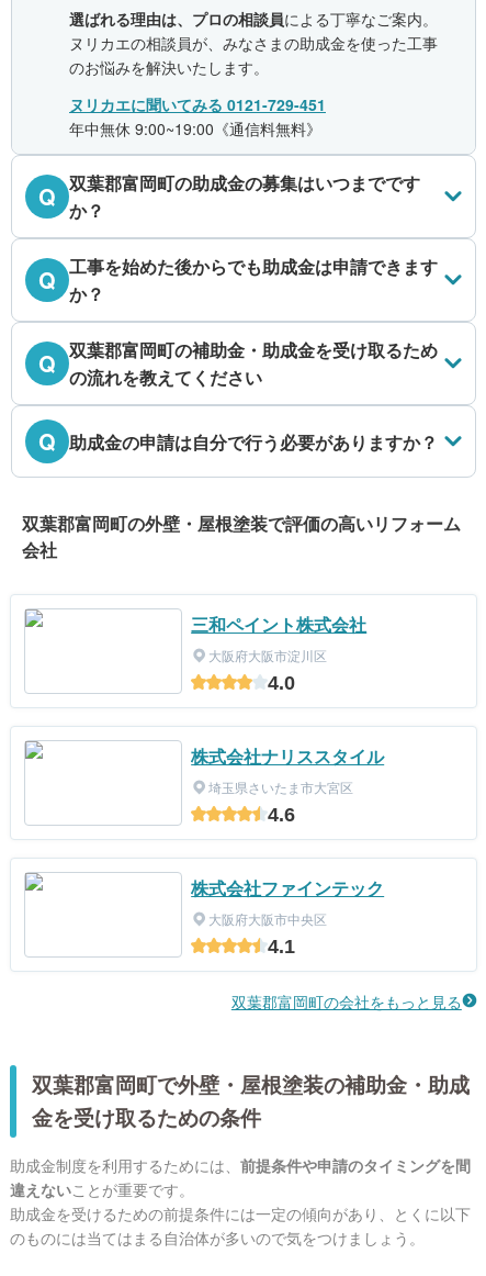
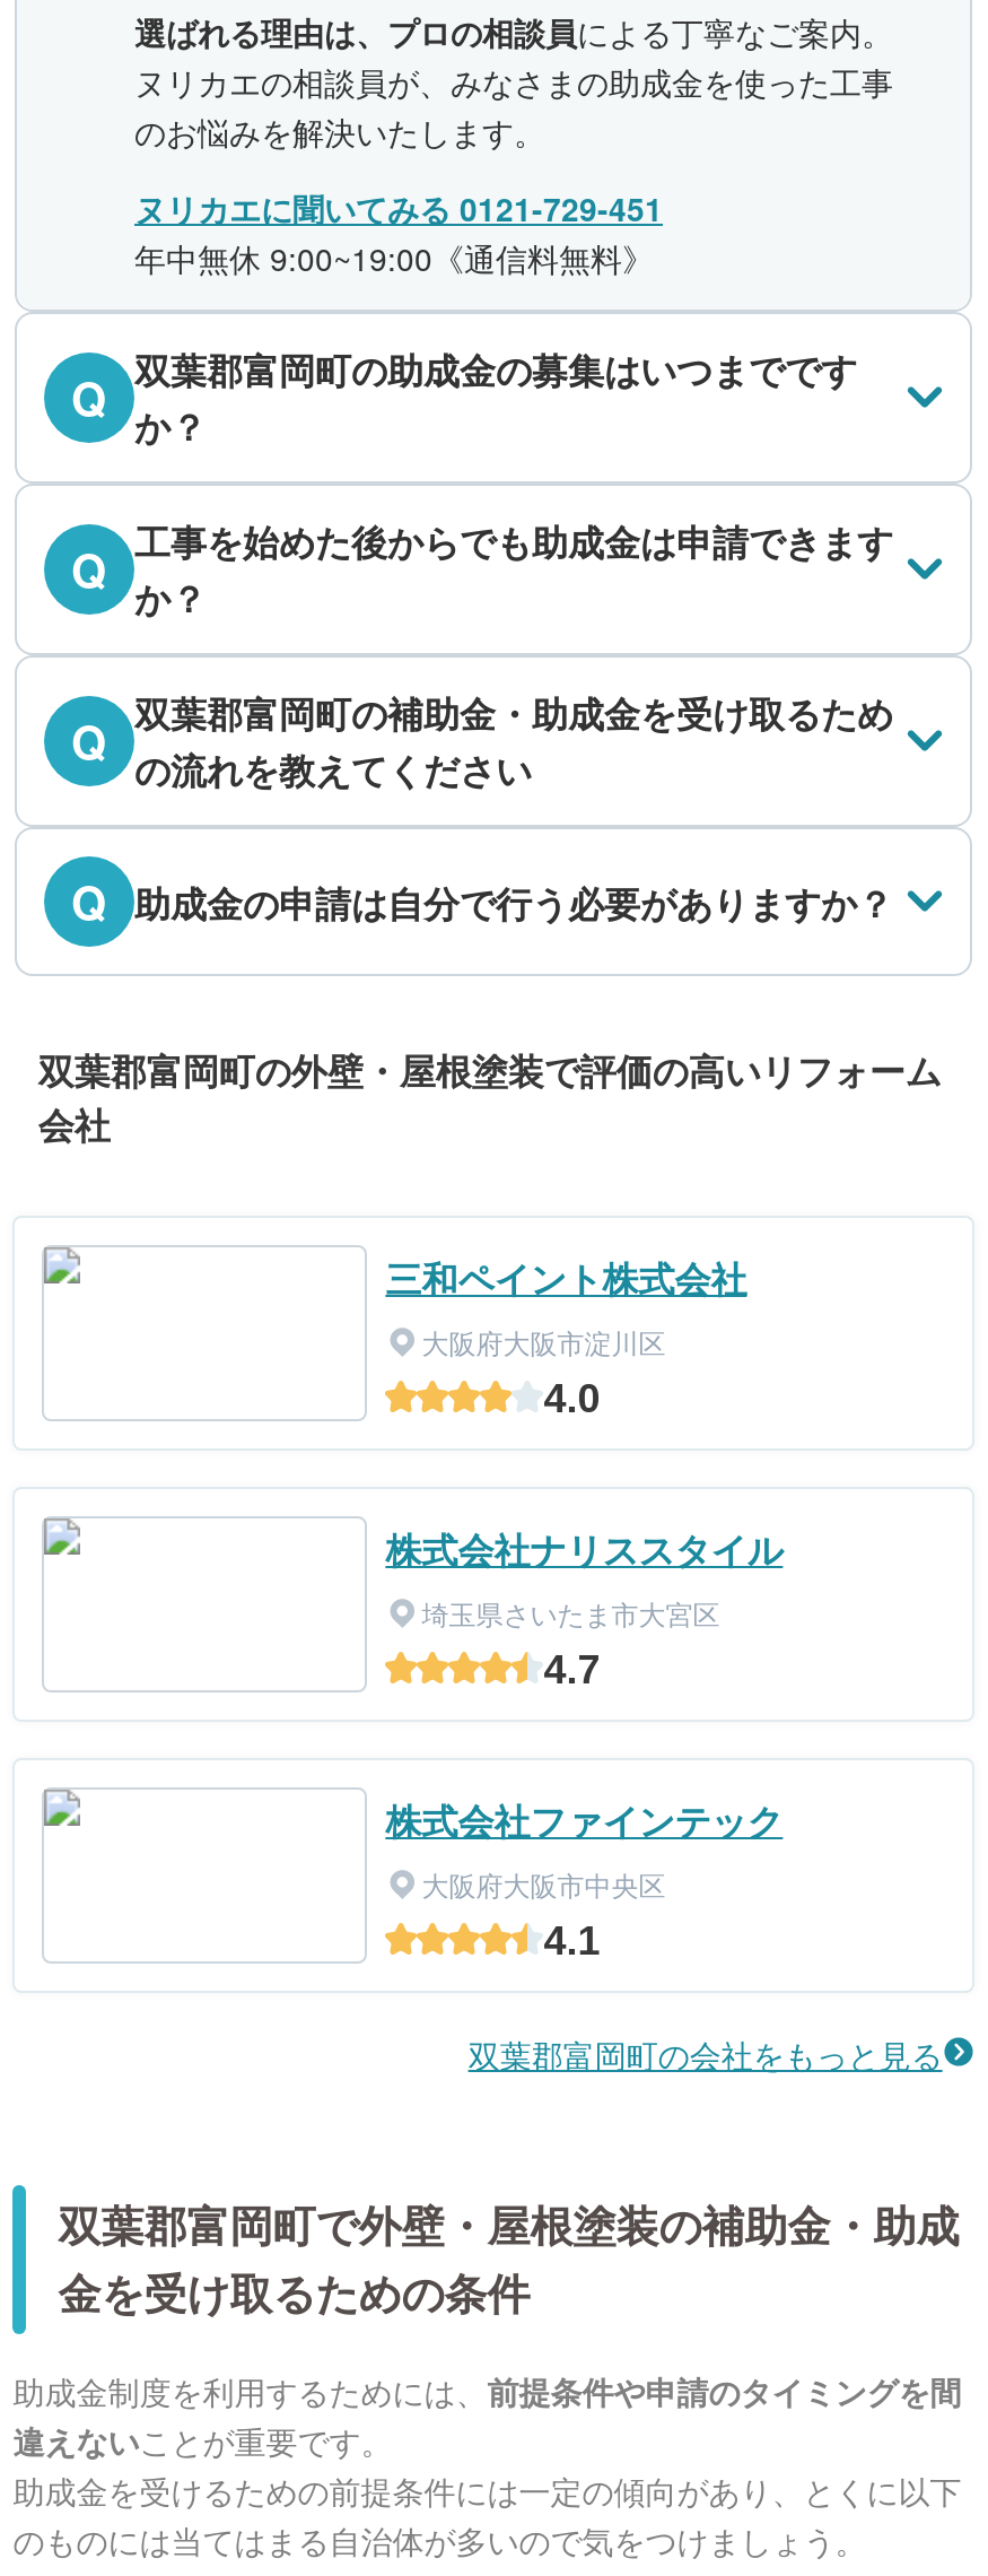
[268,804,295,826] 4.6 -> [544,1647,600,1692] 4.7

